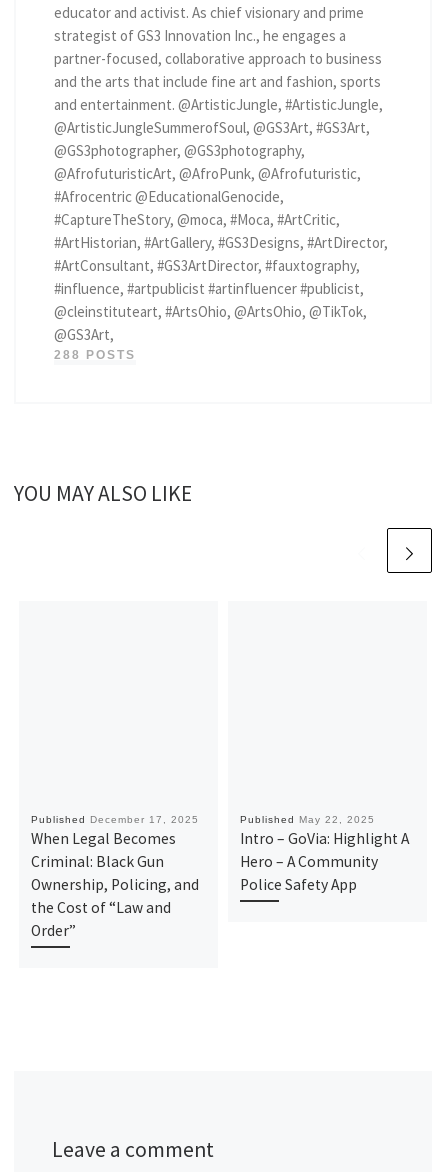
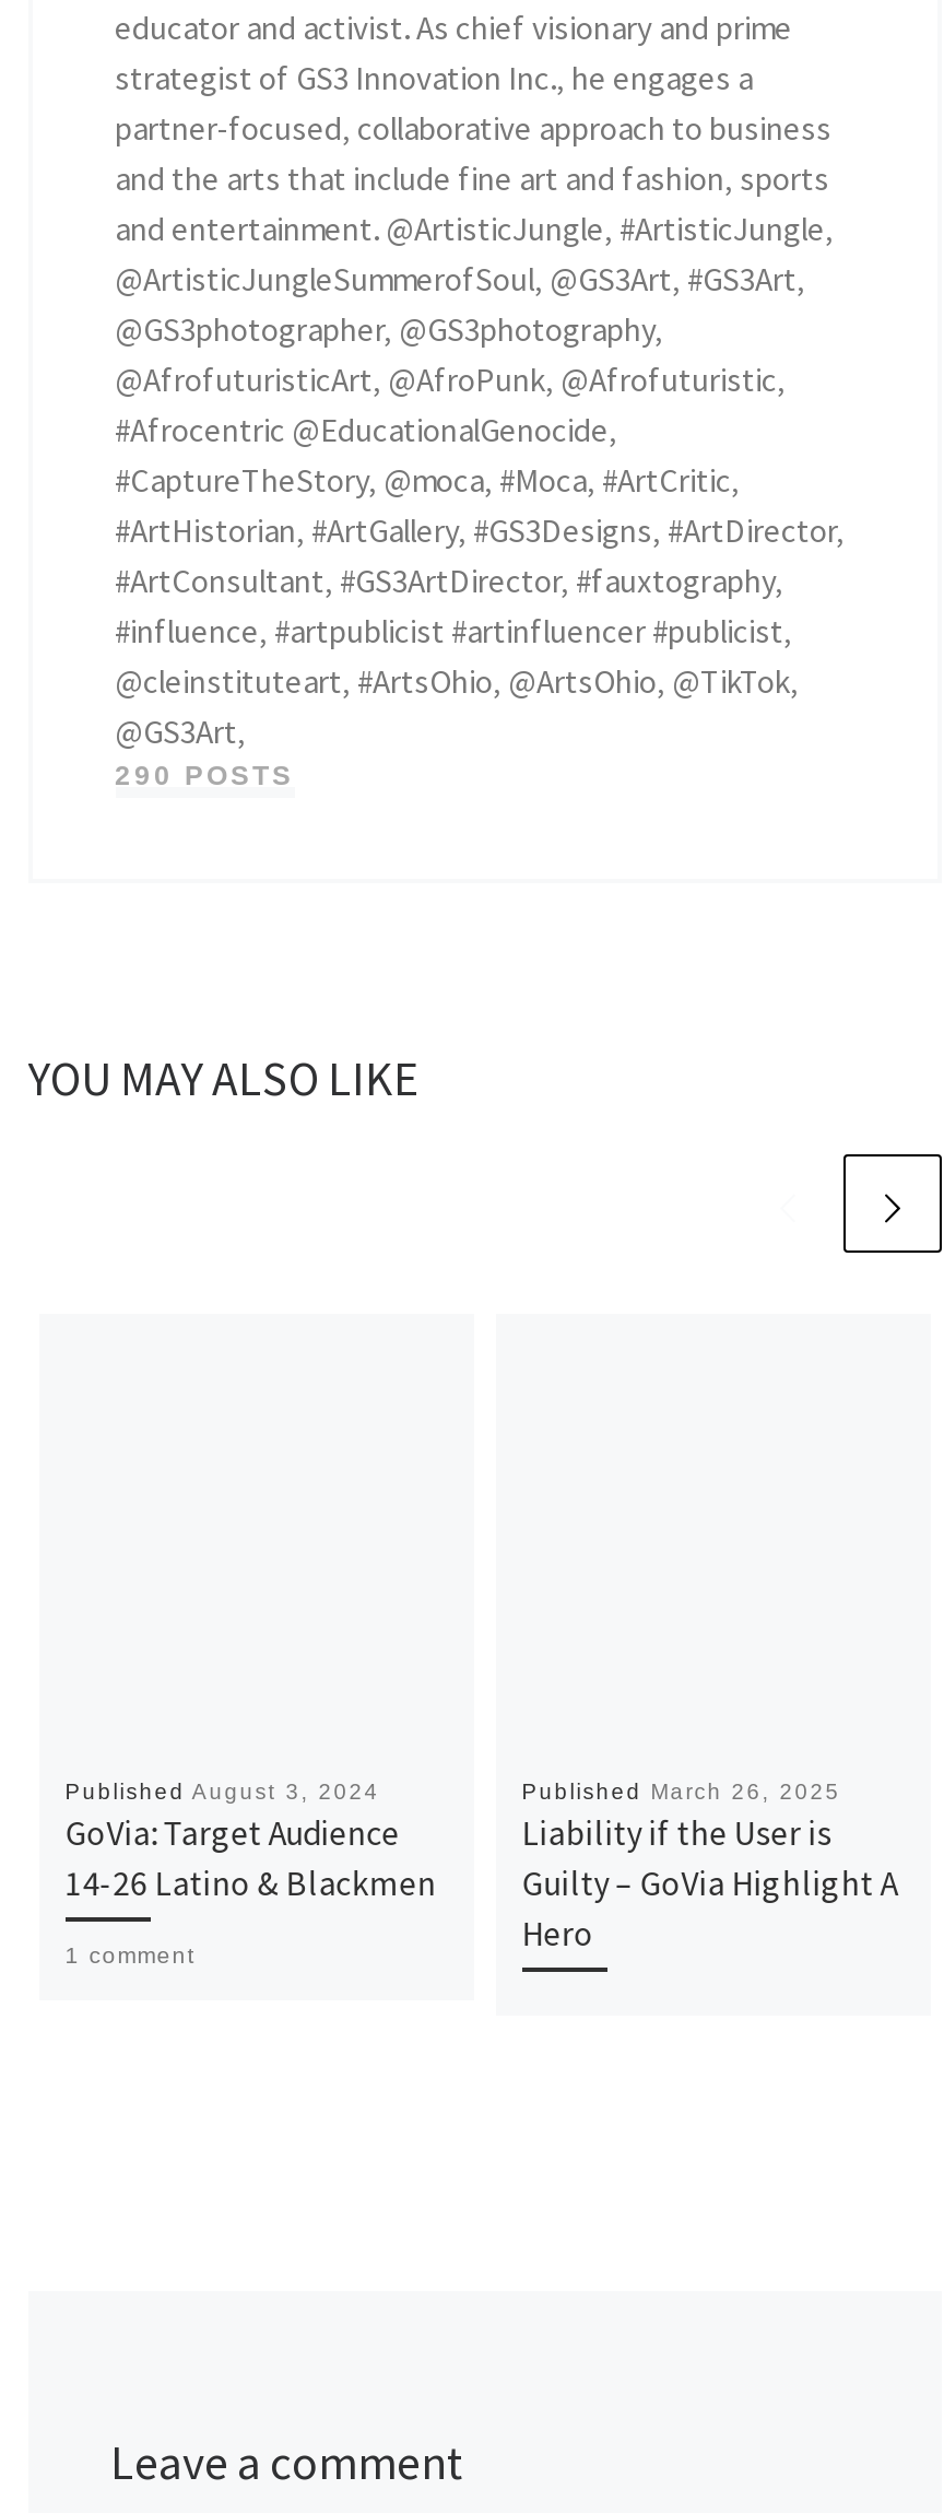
[53,348,135,362] 288 POSTS -> [115,761,294,791] 290 POSTS
[31,814,199,940] Published December 17, 2025 | When Legal Becomes | Criminal: Black Gun | Ownership, Policing, and | the Cost of “Law and | Order” -> [65,1780,436,1969] Published August 3, 2024 | GoVia: Target Audience | 14-26 Latino & Blackmen | 1 comment
[240,814,409,894] Published May 22, 2025 | Intro – GoVia: Highlight A | Hero – A Community | Police Safety App -> [522,1780,897,1954] Published March 26, 2025 | Liability if the User is | Guilty – GoVia Highlight A | Hero

